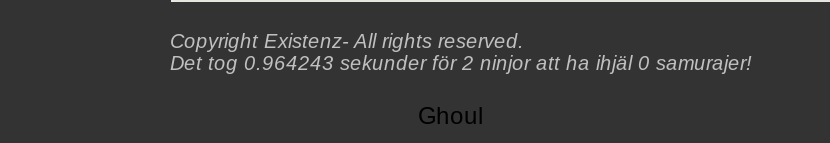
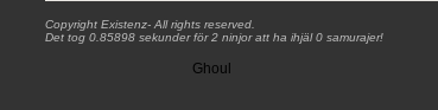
[170,52,752,74] Det tog 0.964243 sekunder för 2 ninjor att ha ihjäl 0 samurajer! -> [45,31,383,44] Det tog 0.85898 sekunder för 2 ninjor att ha ihjäl 0 samurajer!

